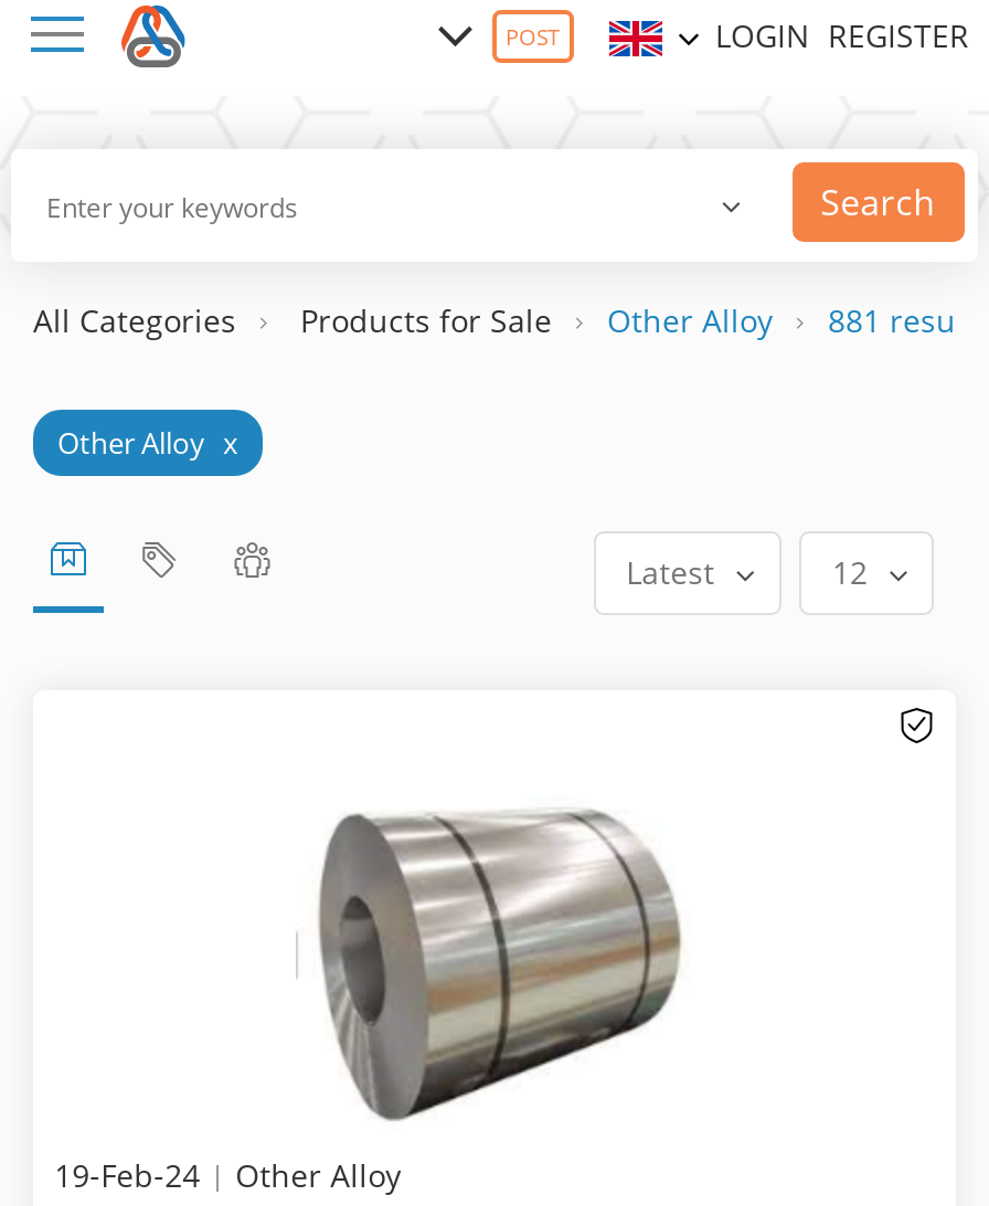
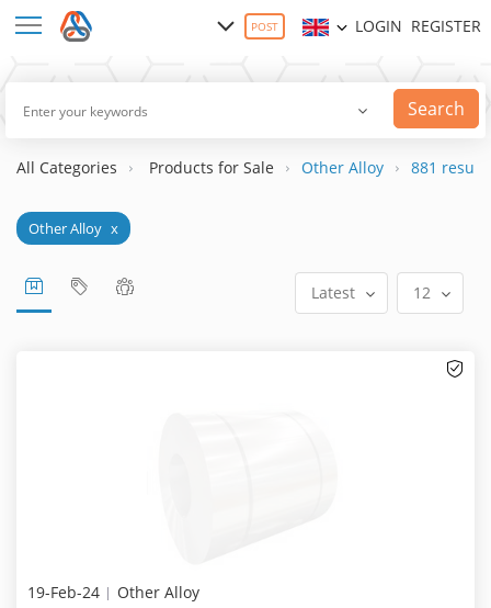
[318,807,684,1123] [image] -> none

